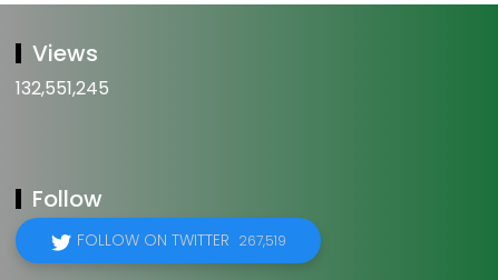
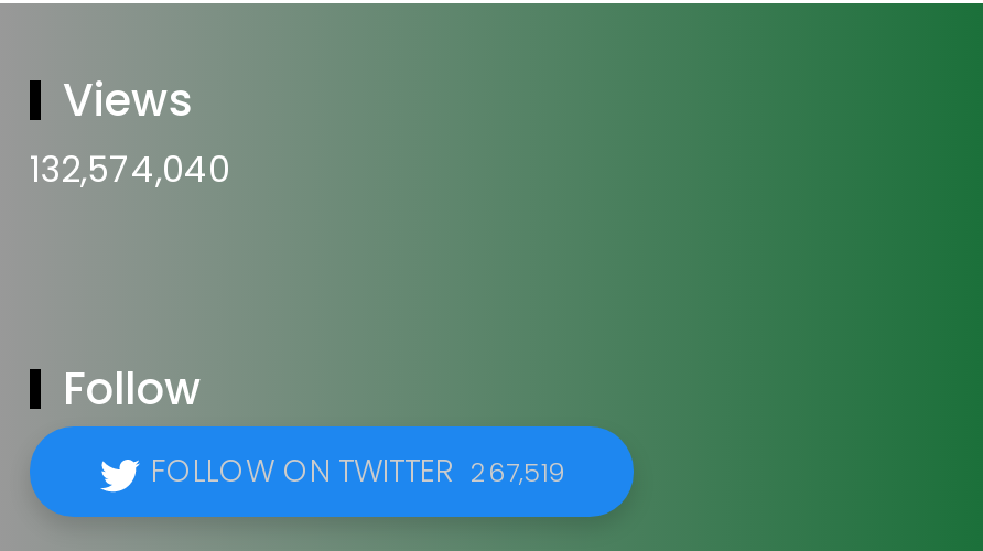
[16,76,109,102] 132,551,245 -> [30,145,230,196] 132,574,040

